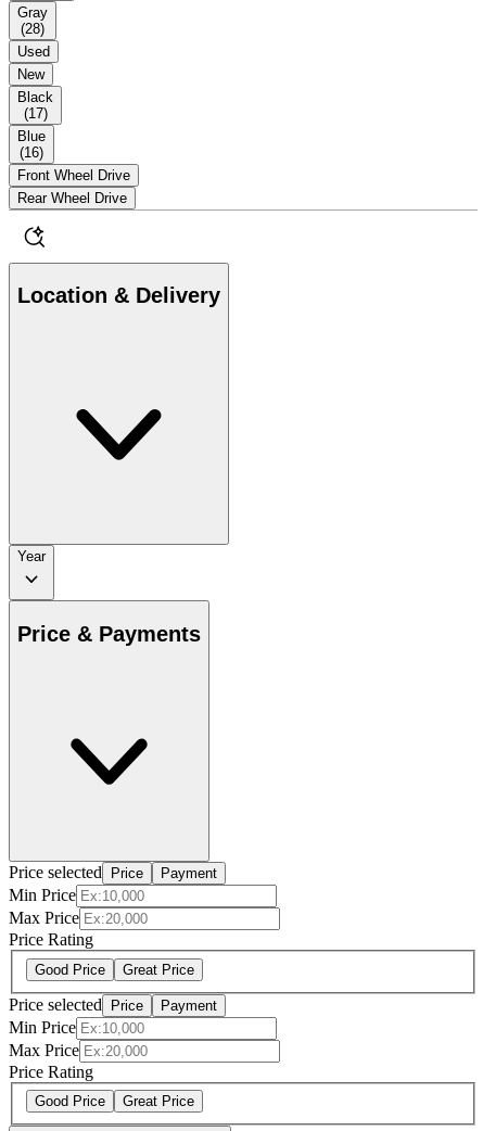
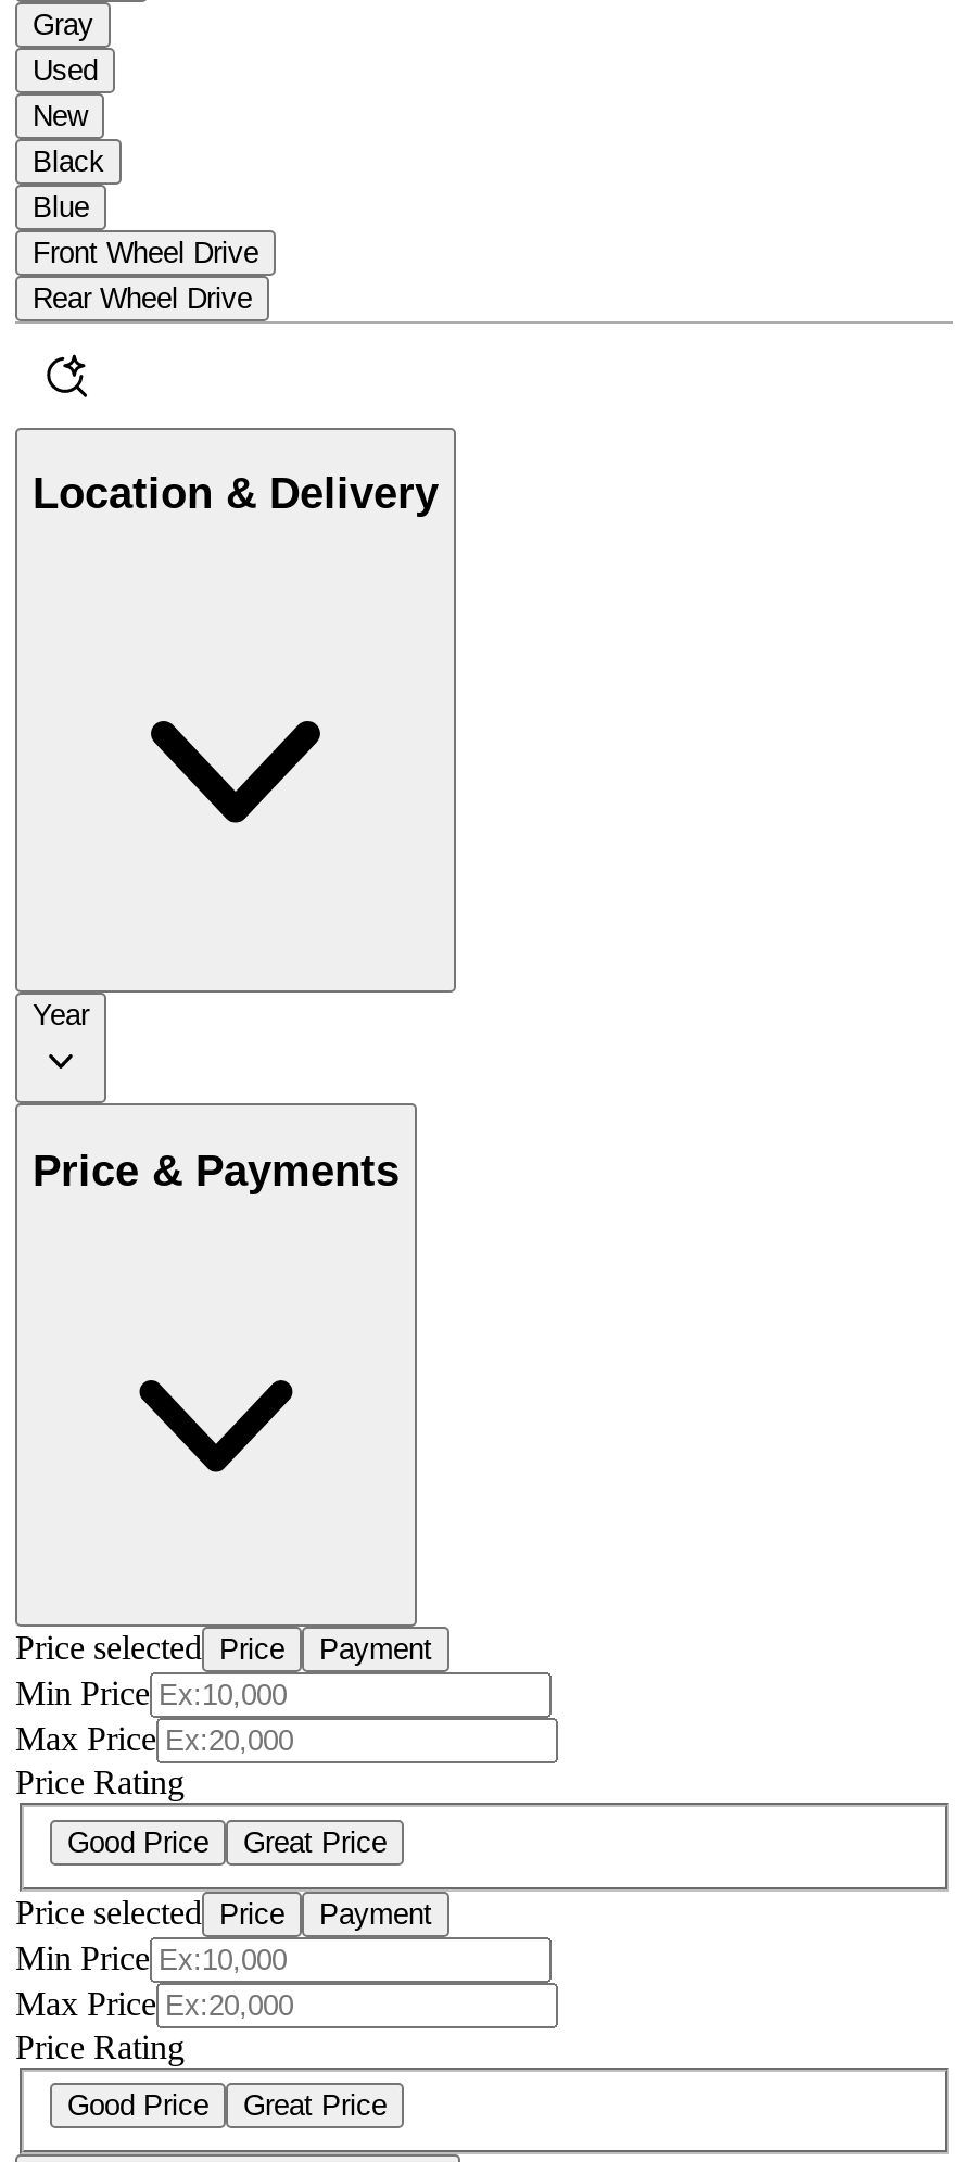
[21,21,45,37] (28) -> none
[23,105,47,121] (17) -> none
[20,144,43,161] (16) -> none

